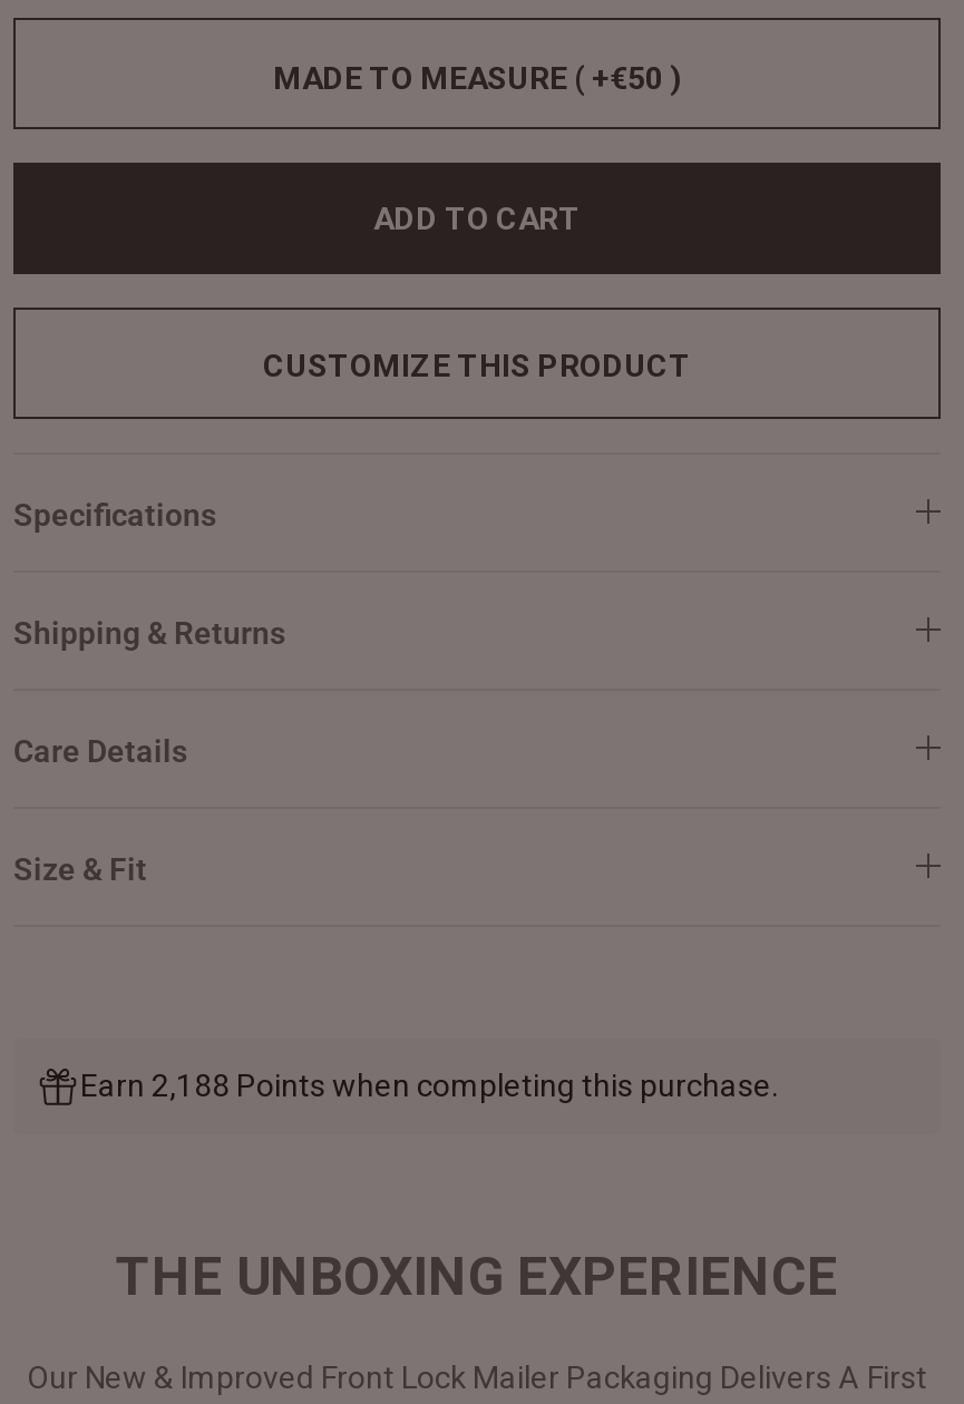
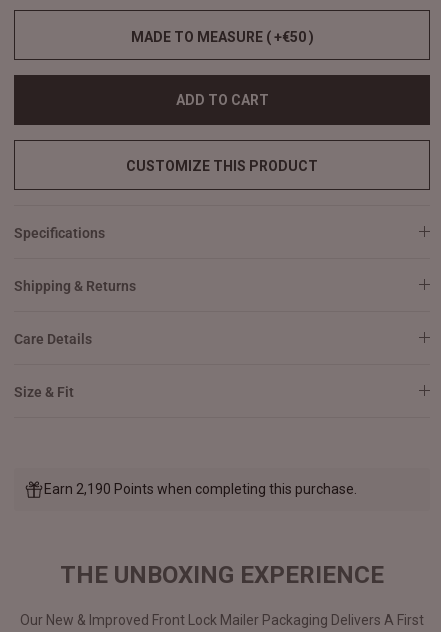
[80,1069,778,1104] Earn 2,188 Points when completing this purchase. -> [44,481,357,497] Earn 2,190 Points when completing this purchase.

